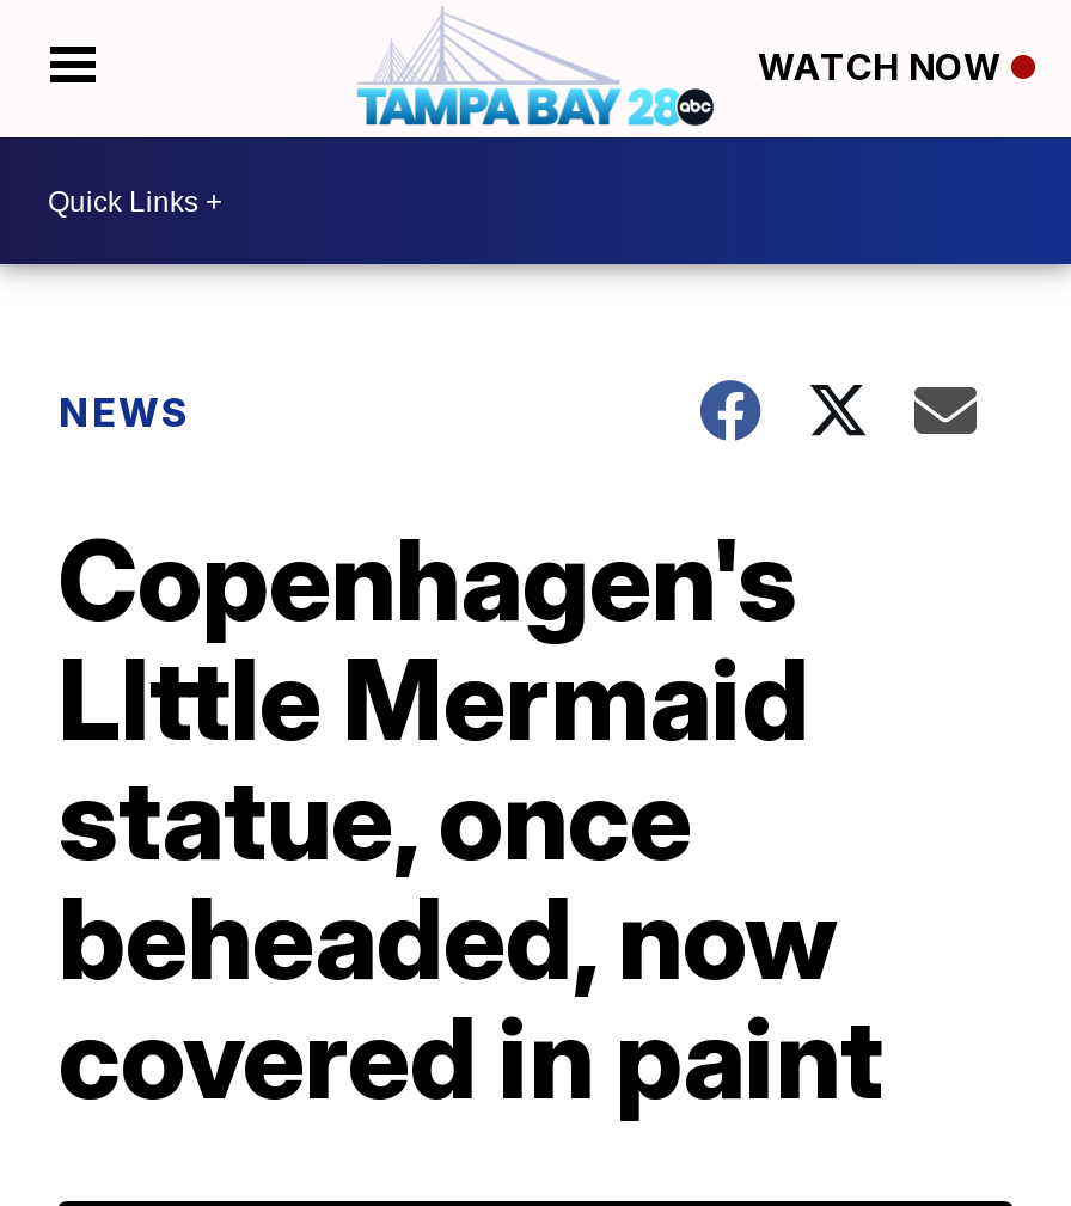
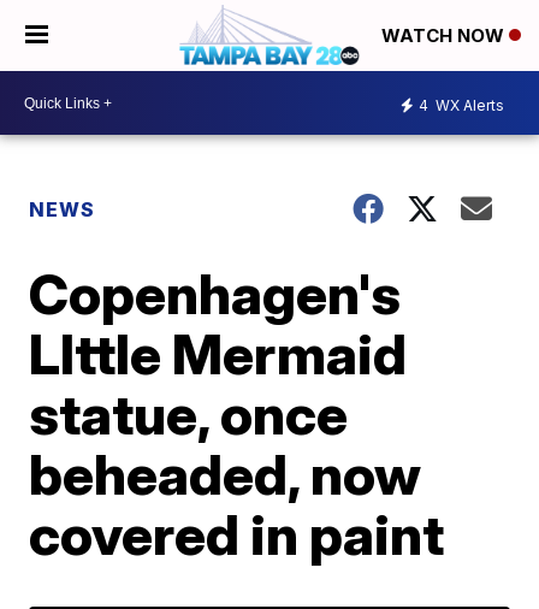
none -> [419,96,504,114] 4 WX Alerts

